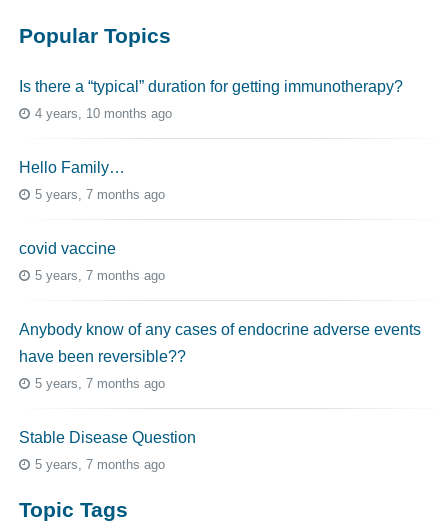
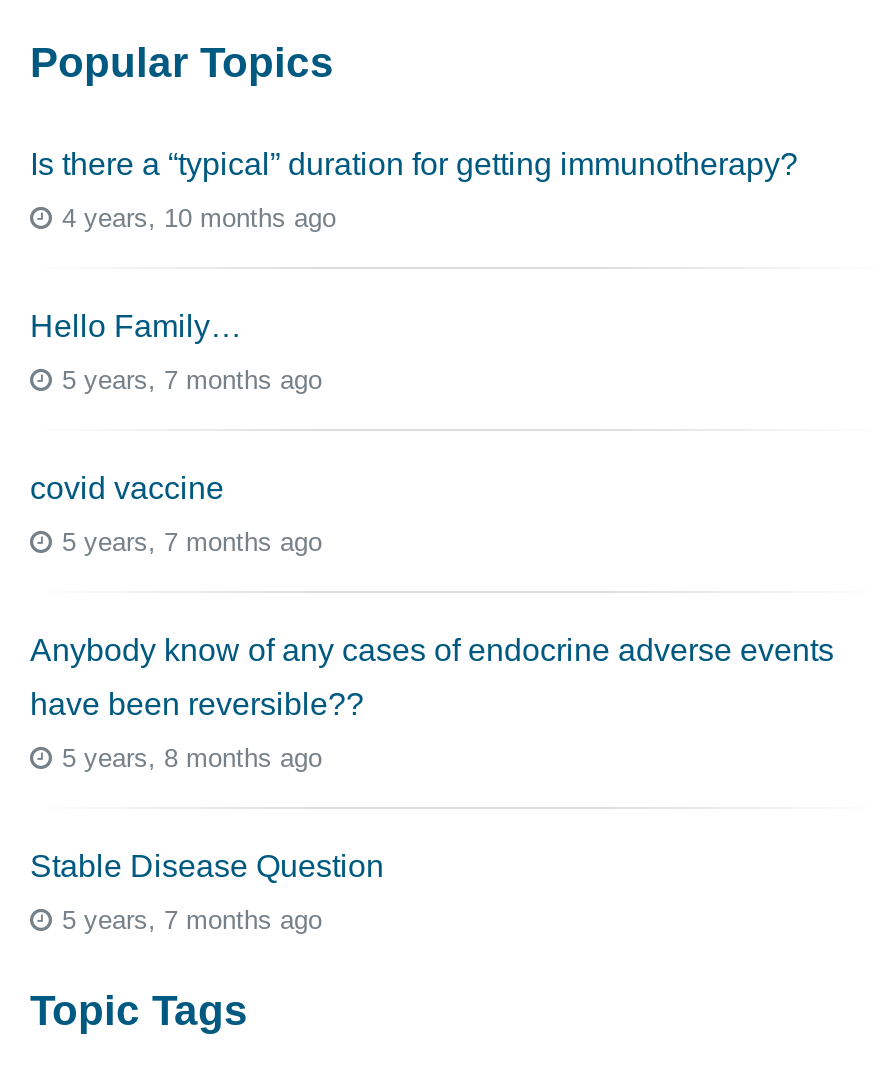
[35,376,165,391] 5 years, 7 months ago -> [62,743,322,773] 5 years, 8 months ago

